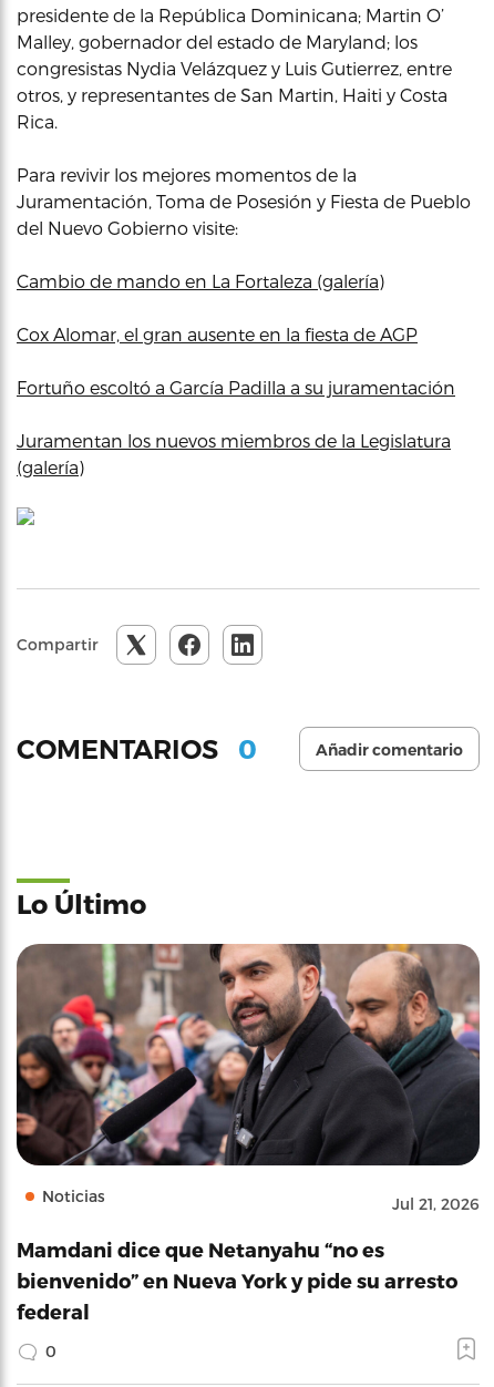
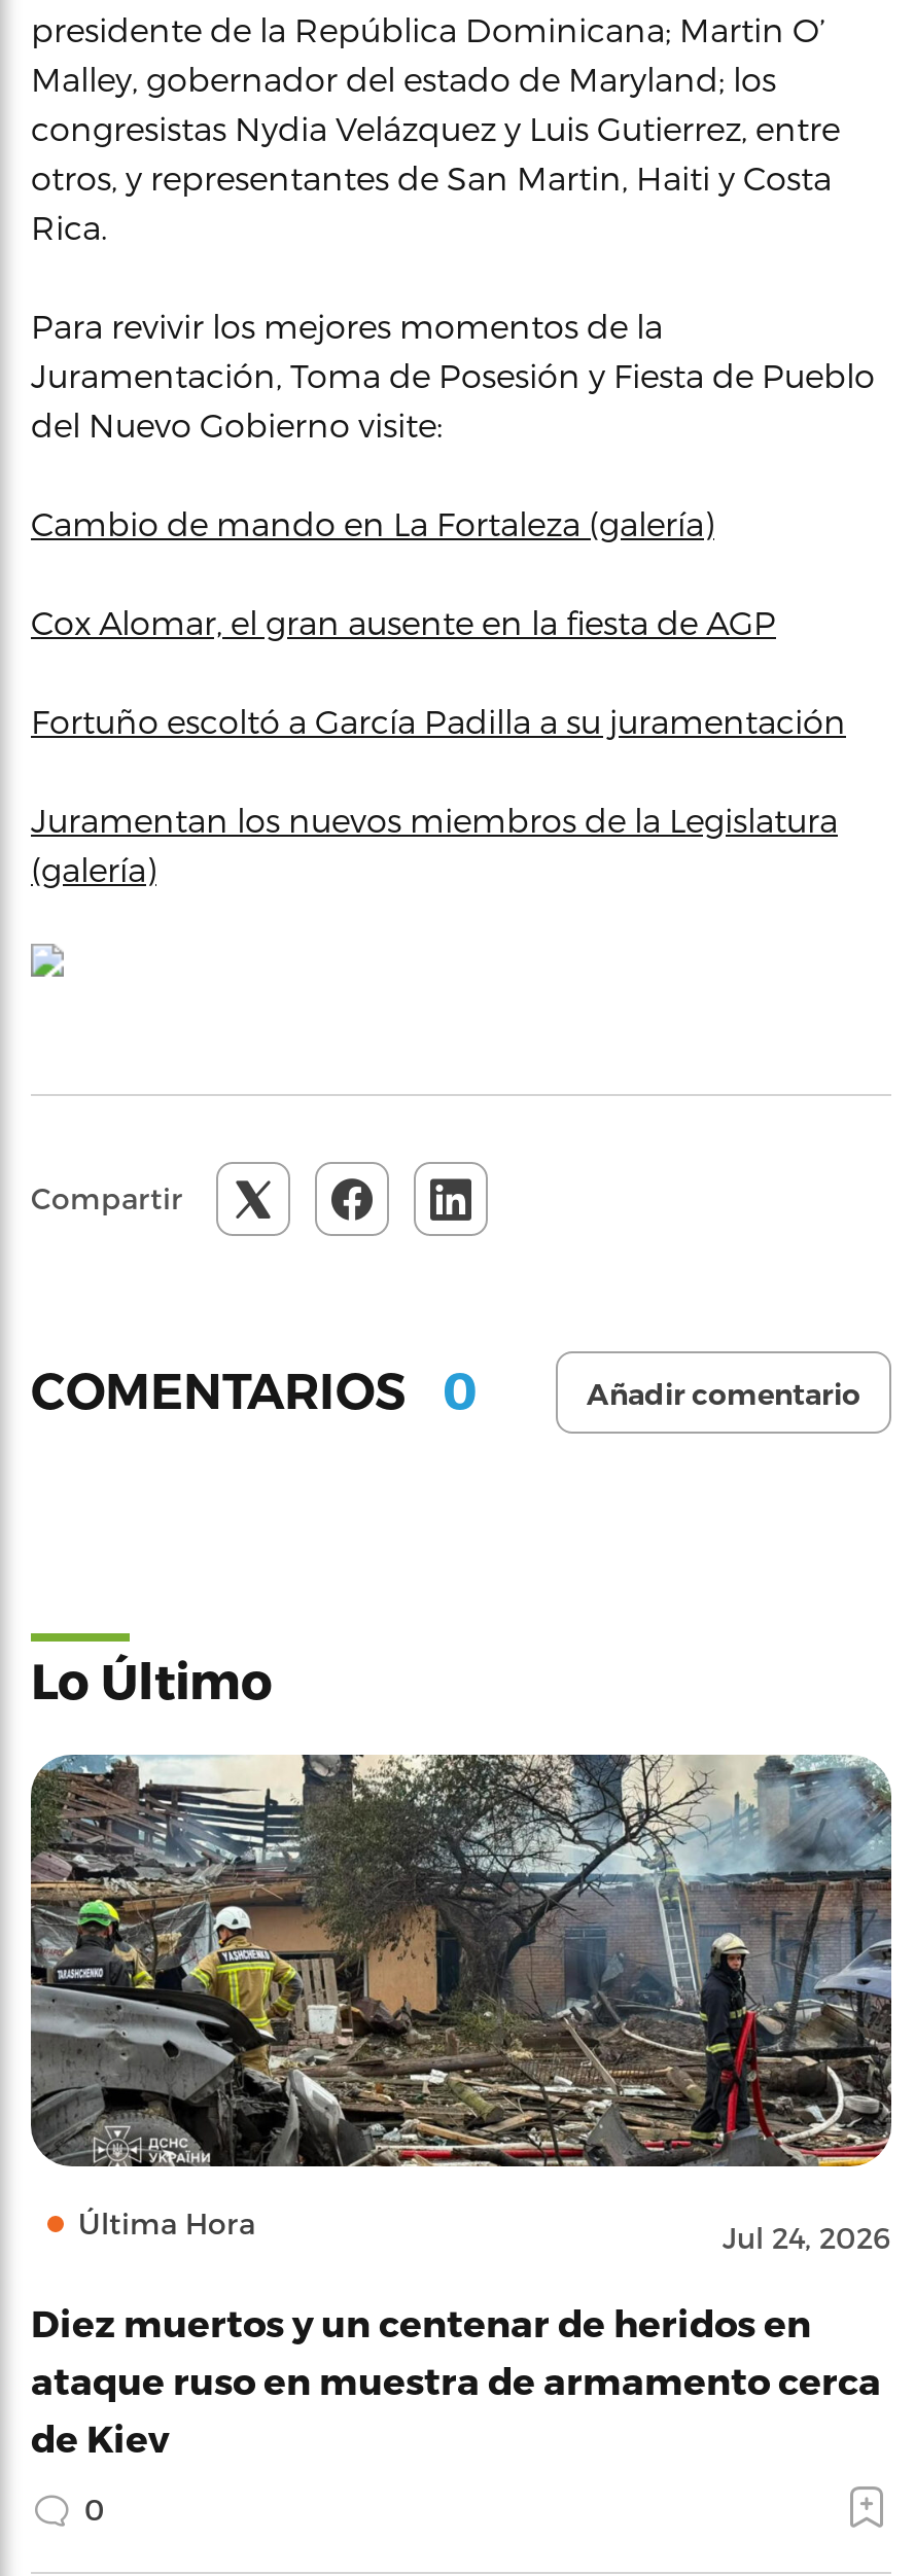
[16,943,480,1213] [image] | Noticias | Jul 21, 2026 -> [29,1754,893,2254] [image] | Última Hora | Jul 24, 2026
[17,1237,457,1323] Mamdani dice que Netanyahu “no es | bienvenido” en Nueva York y pide su arresto | federal -> [31,2299,881,2458] Diez muertos y un centenar de heridos en | ataque ruso en muestra de armamento cerca | de Kiev

